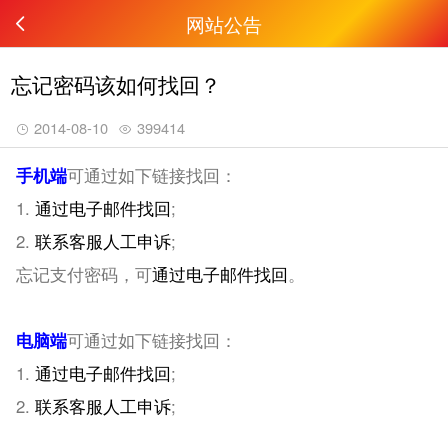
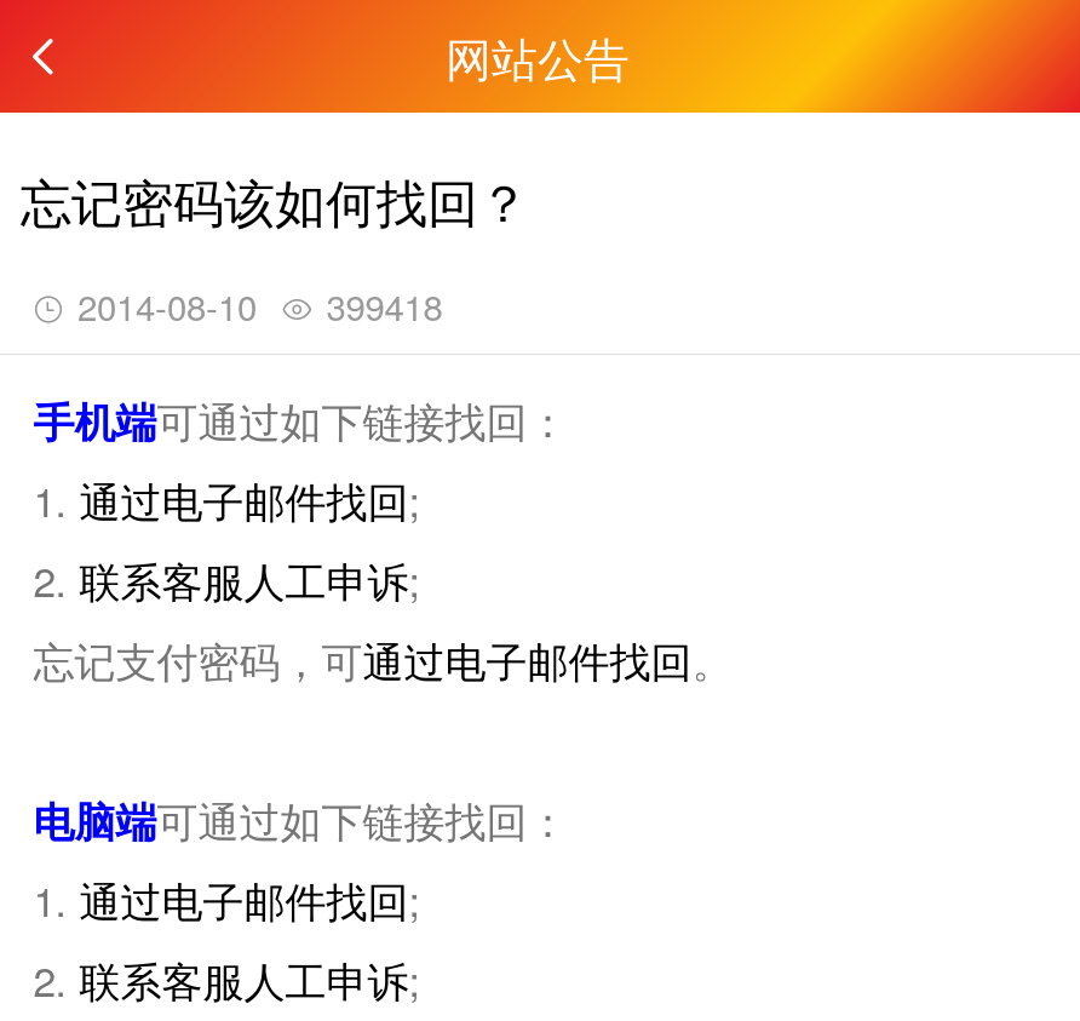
[34,117,185,138] 2014-08-10 399414 -> [77,280,443,331] 2014-08-10 399418

